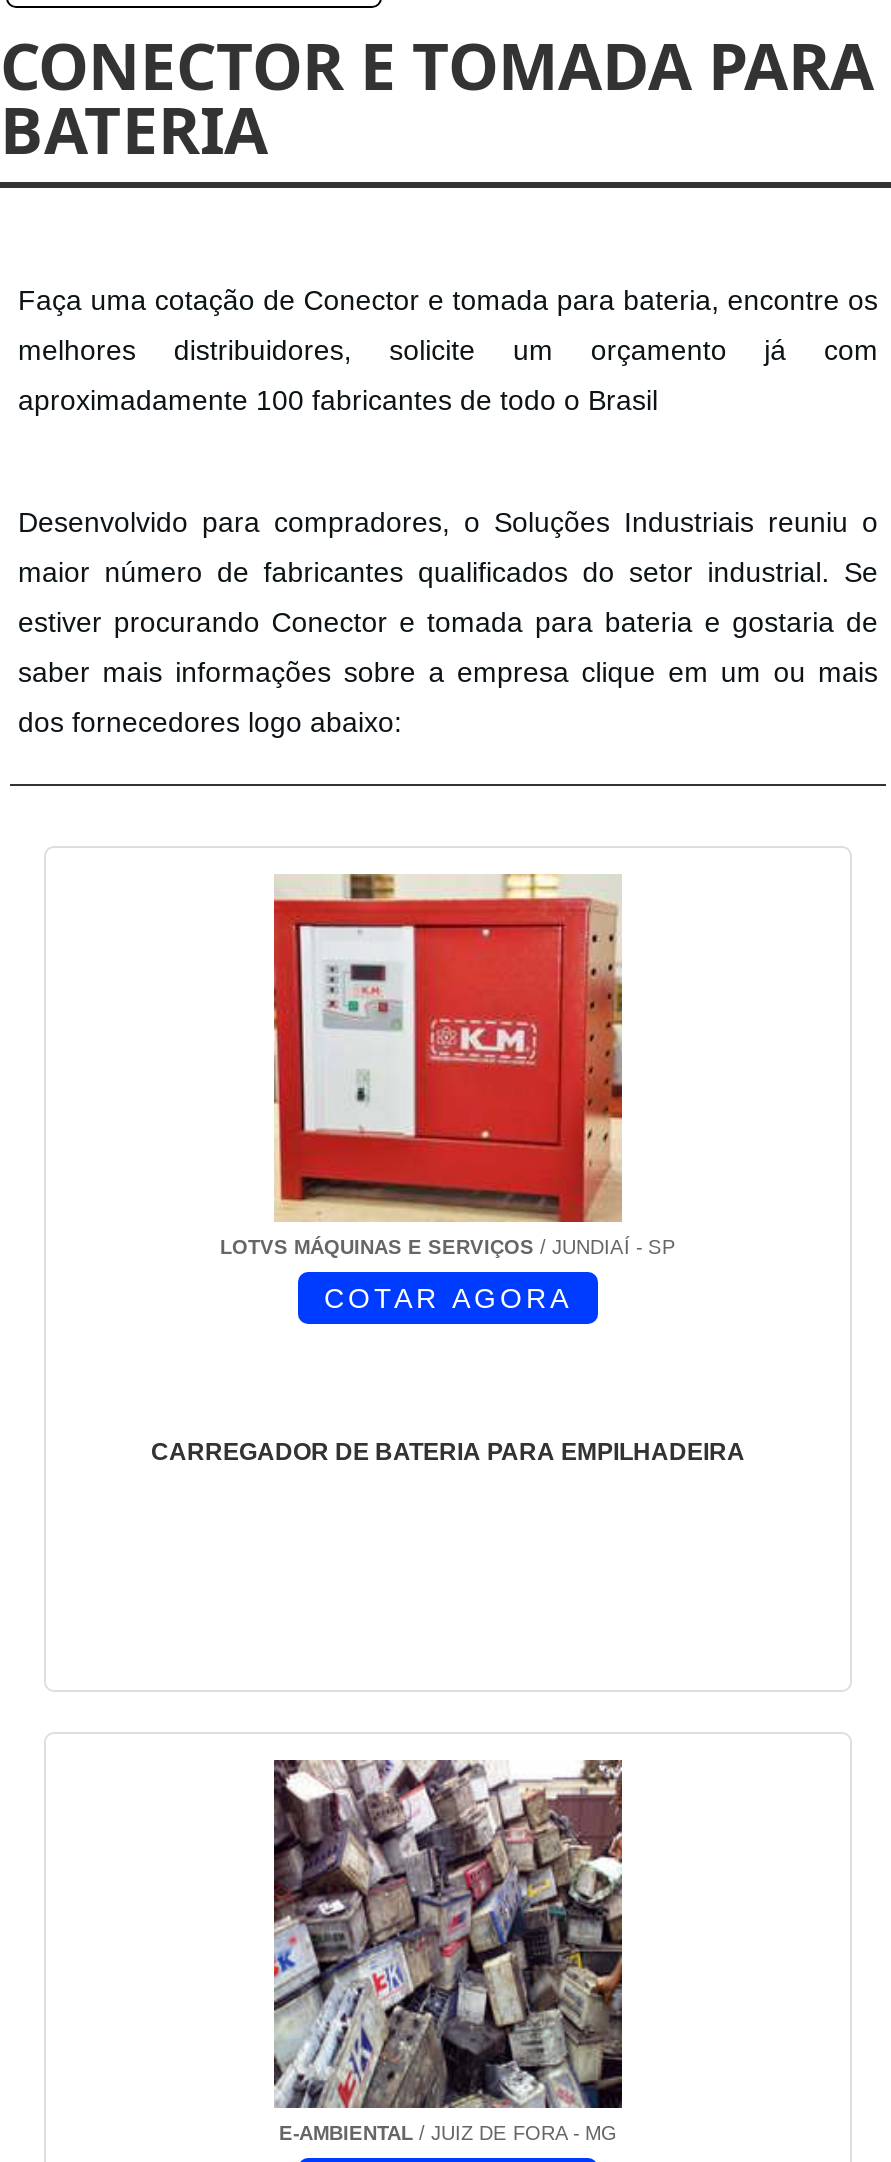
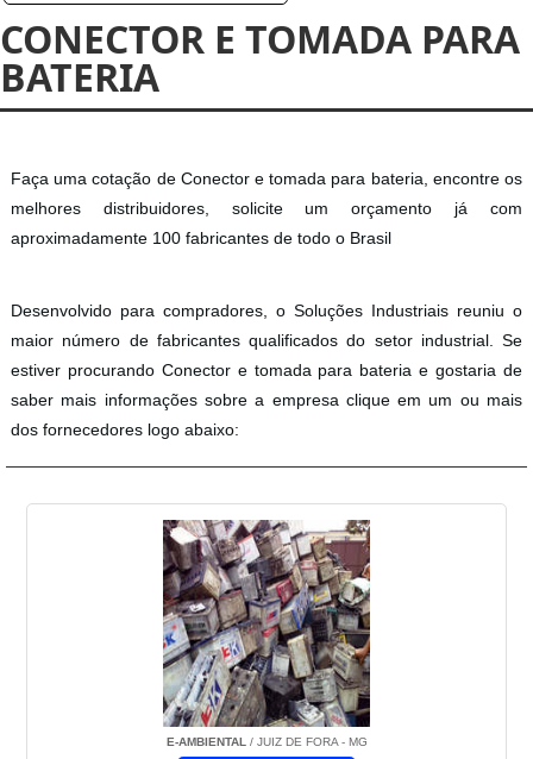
[220,872,676,1259] [image] | LOTVS MÁQUINAS E SERVIÇOS / JUNDIAÍ - SP -> none
[324,1283,572,1315] COTAR AGORA -> none
[151,1439,745,1467] CARREGADOR DE BATERIA PARA EMPILHADEIRA -> none

